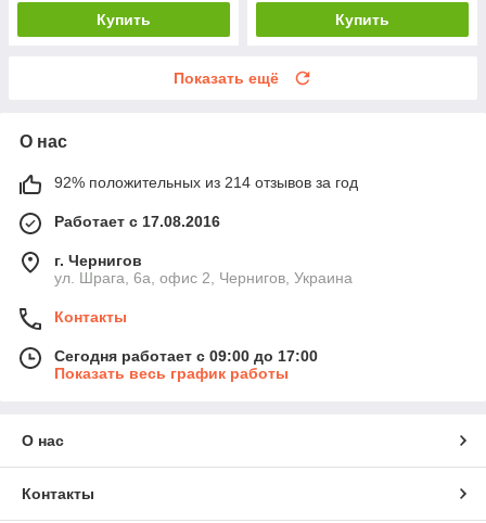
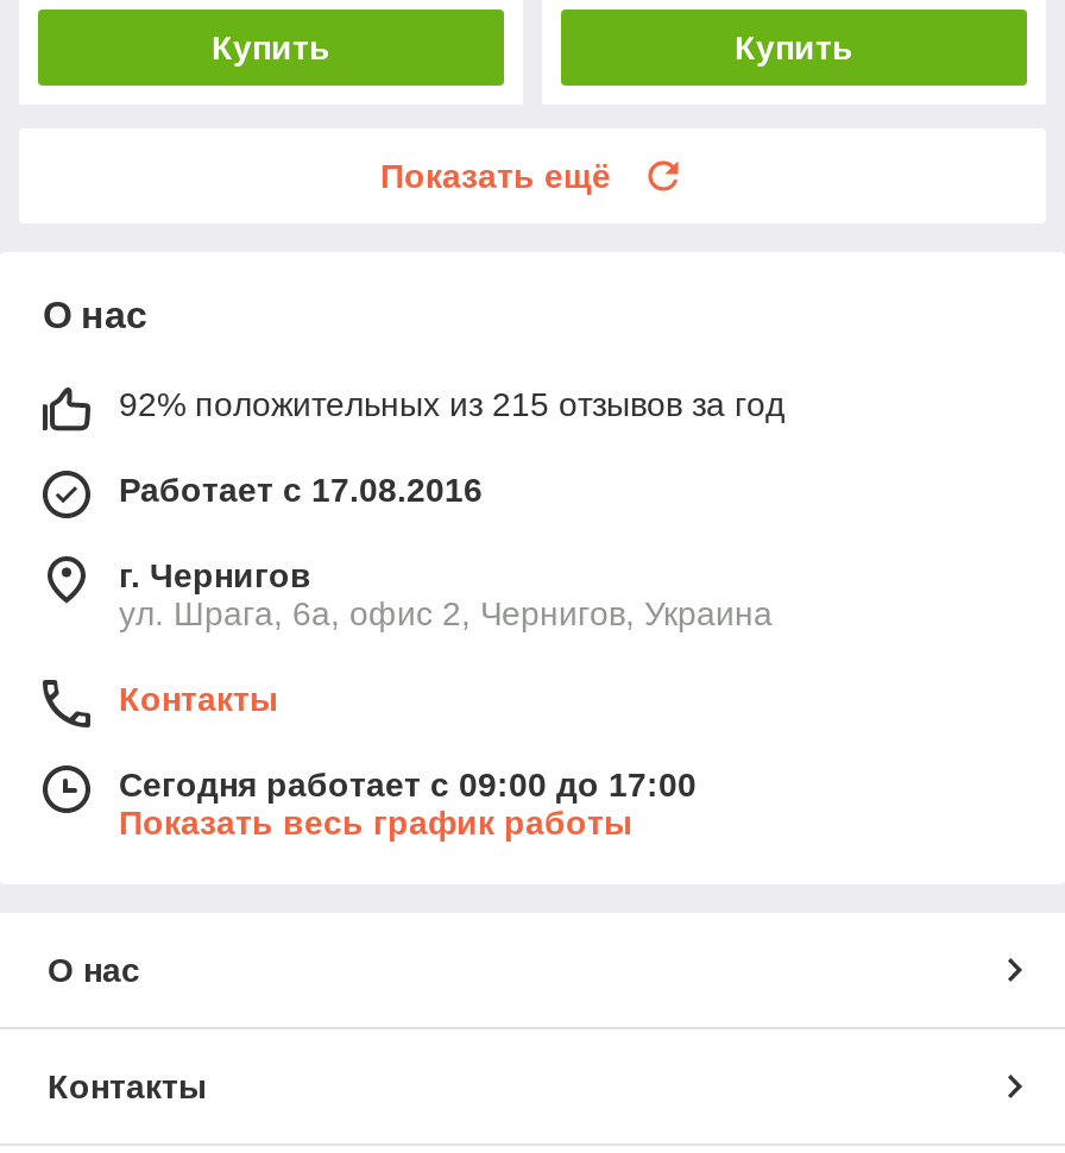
[54,173,358,191] 92% положительных из 214 отзывов за год -> [119,385,784,423] 92% положительных из 215 отзывов за год

